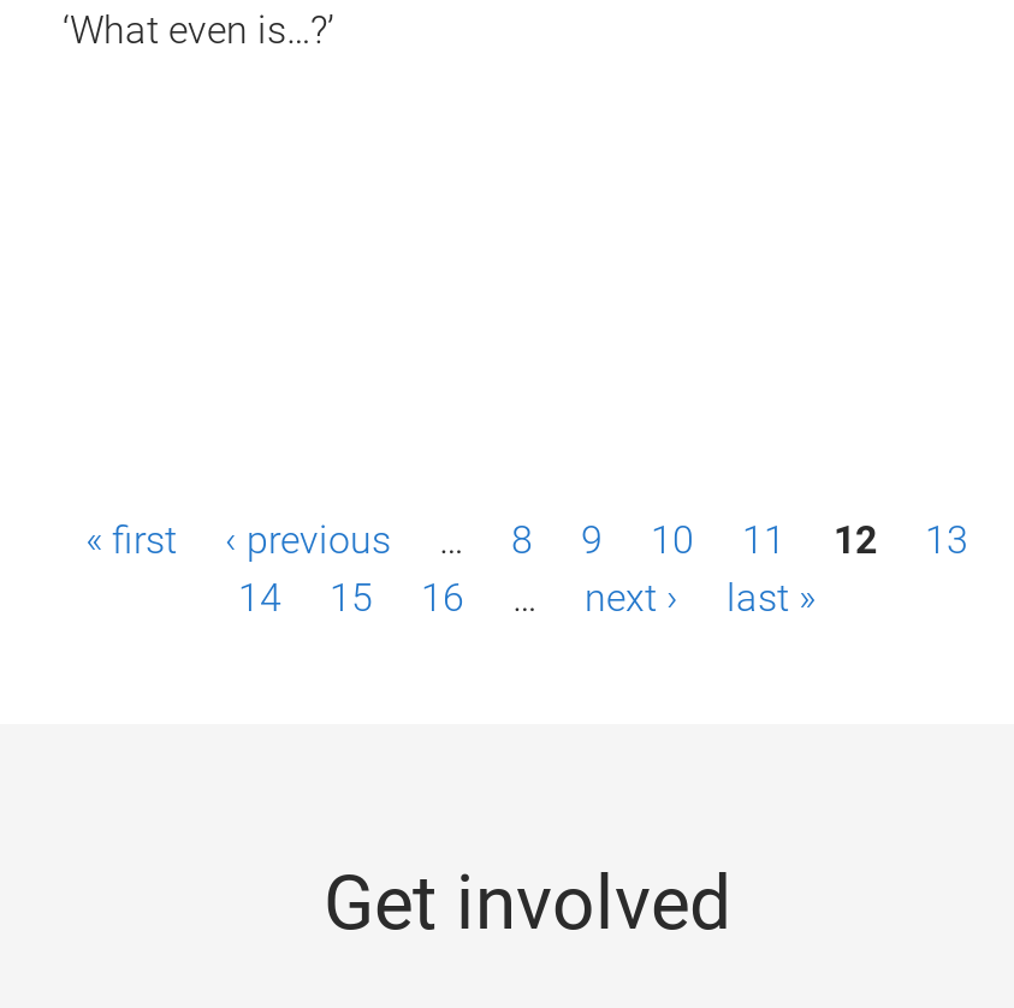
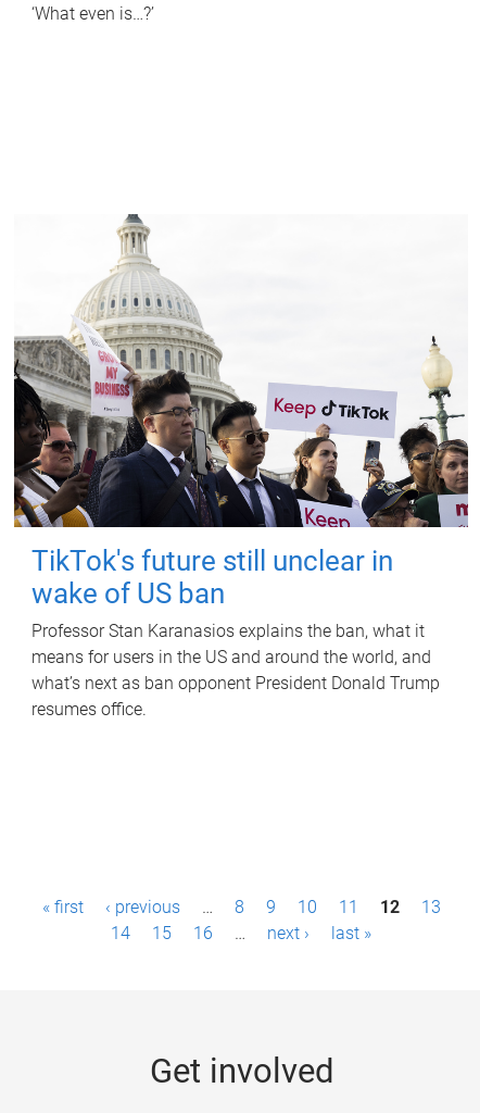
none -> [13,213,469,720] [image] | TikTok's future still unclear in | wake of US ban | Professor Stan Karanasios explains the ban, what it | means for users in the US and around the world, and | what’s next as ban opponent President Donald Trump | resumes office.

